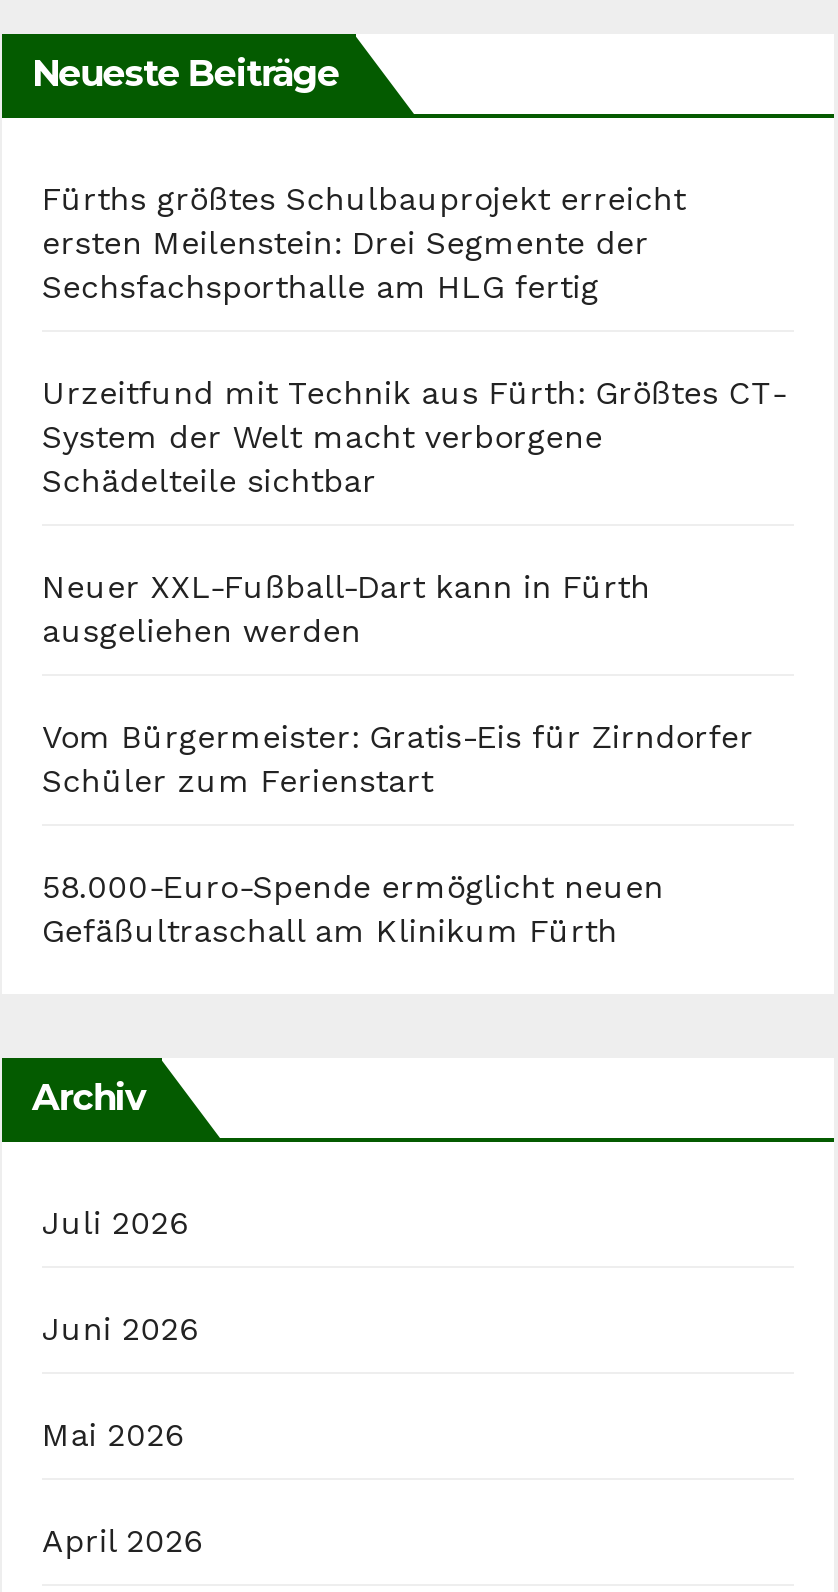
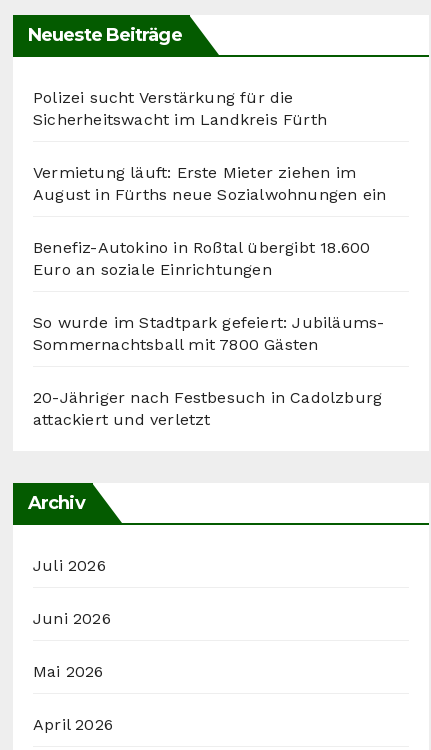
[42,179,686,305] Fürths größtes Schulbauprojekt erreicht | ersten Meilenstein: Drei Segmente der | Sechsfachsporthalle am HLG fertig -> [33,88,327,129] Polizei sucht Verstärkung für die | Sicherheitswacht im Landkreis Fürth
[42,373,786,499] Urzeitfund mit Technik aus Fürth: Größtes CT- | System der Welt macht verborgene | Schädelteile sichtbar -> [33,163,386,204] Vermietung läuft: Erste Mieter ziehen im | August in Fürths neue Sozialwohnungen ein
[42,567,650,649] Neuer XXL-Fußball-Dart kann in Fürth | ausgeliehen werden -> [33,238,370,279] Benefiz-Autokino in Roßtal übergibt 18.600 | Euro an soziale Einrichtungen
[42,717,754,799] Vom Bürgermeister: Gratis-Eis für Zirndorfer | Schüler zum Ferienstart -> [33,313,384,354] So wurde im Stadtpark gefeiert: Jubiläums- | Sommernachtsball mit 7800 Gästen
[42,867,664,949] 58.000-Euro-Spende ermöglicht neuen | Gefäßultraschall am Klinikum Fürth -> [33,388,382,429] 20-Jähriger nach Festbesuch in Cadolzburg | attackiert und verletzt

